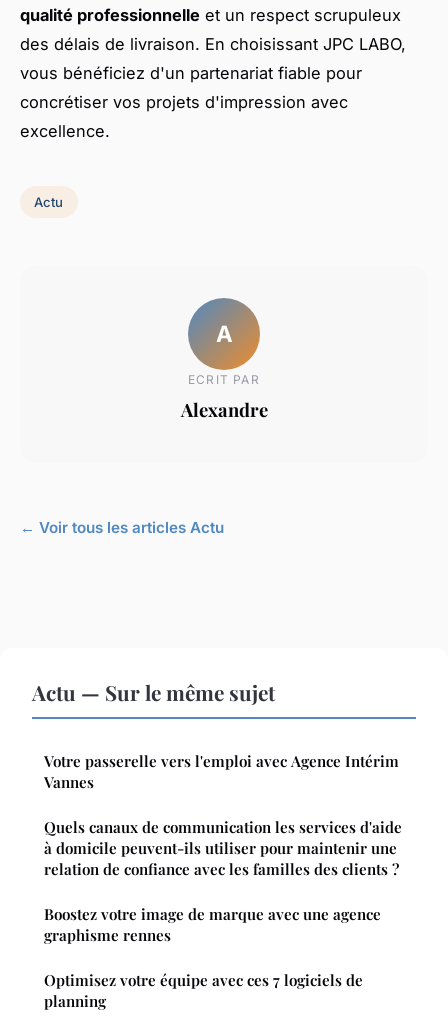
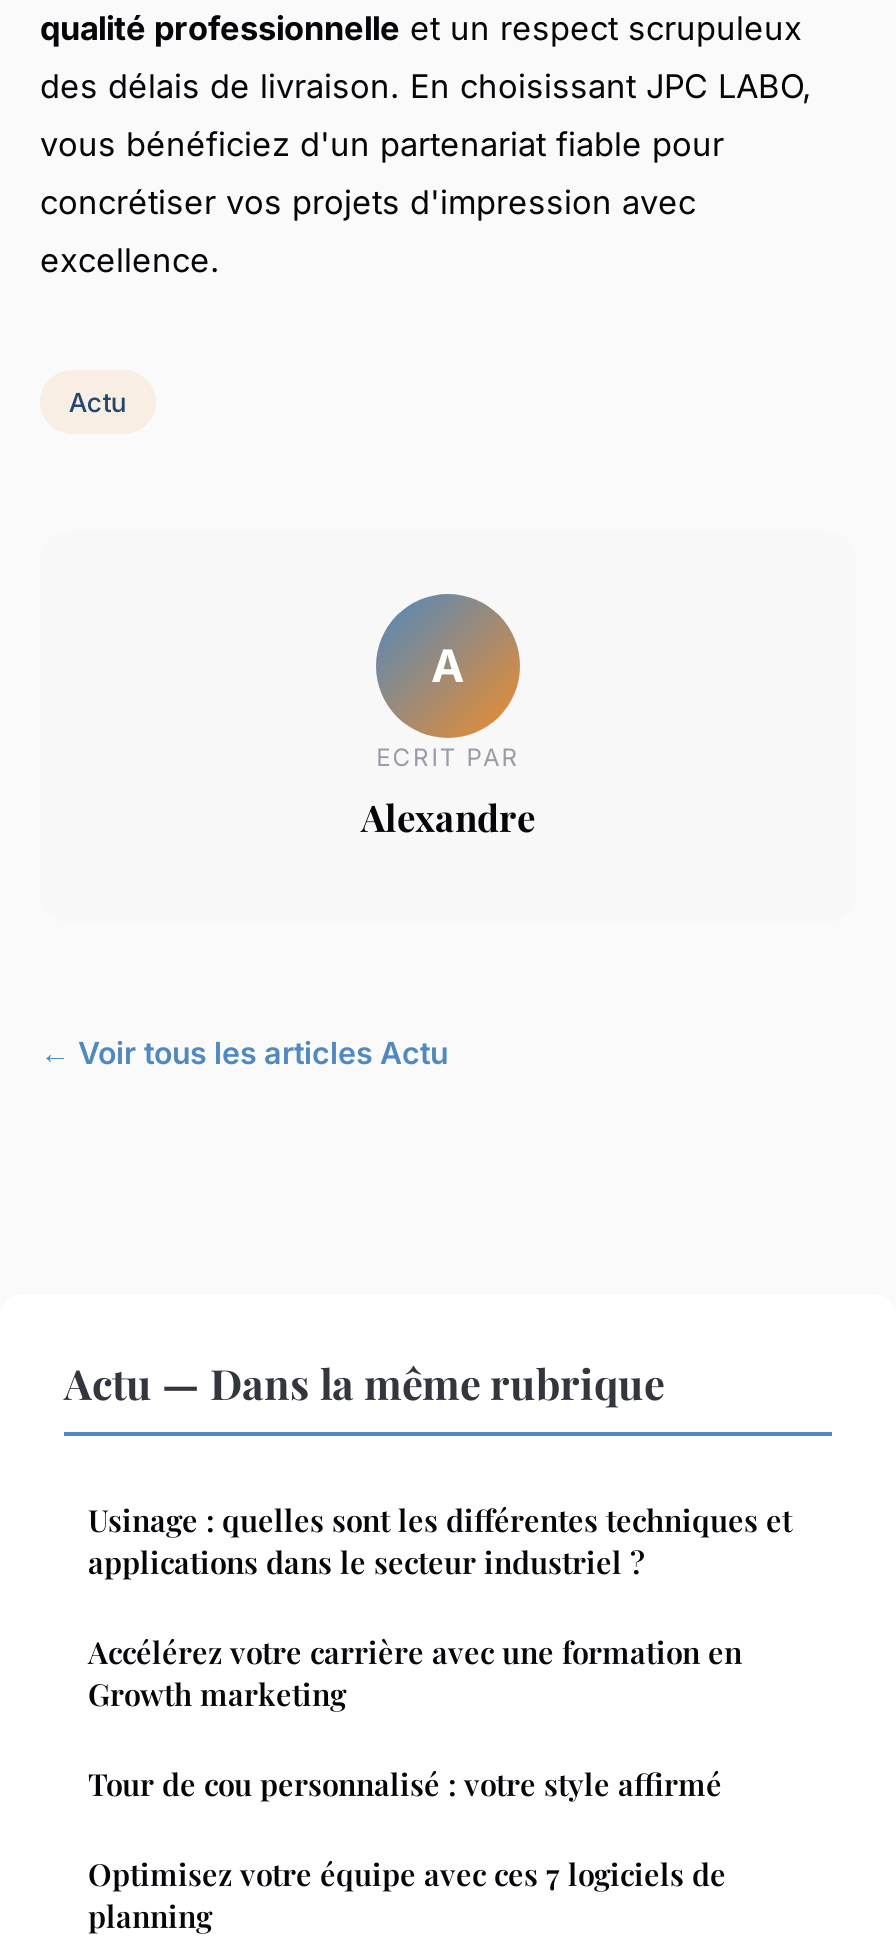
[32,678,275,706] Actu — Sur le même sujet -> [64,1354,664,1410] Actu — Dans la même rubrique
[44,751,399,792] Votre passerelle vers l'emploi avec Agence Intérim | Vannes -> [88,1500,792,1582] Usinage : quelles sont les différentes techniques et | applications dans le secteur industriel ?
[44,817,402,879] Quels canaux de communication les services d'aide | à domicile peuvent-ils utiliser pour maintenir une | relation de confiance avec les familles des clients ? -> [88,1632,742,1714] Accélérez votre carrière avec une formation en | Growth marketing
[44,904,381,945] Boostez votre image de marque avec une agence | graphisme rennes -> [88,1764,722,1804] Tour de cou personnalisé : votre style affirmé

